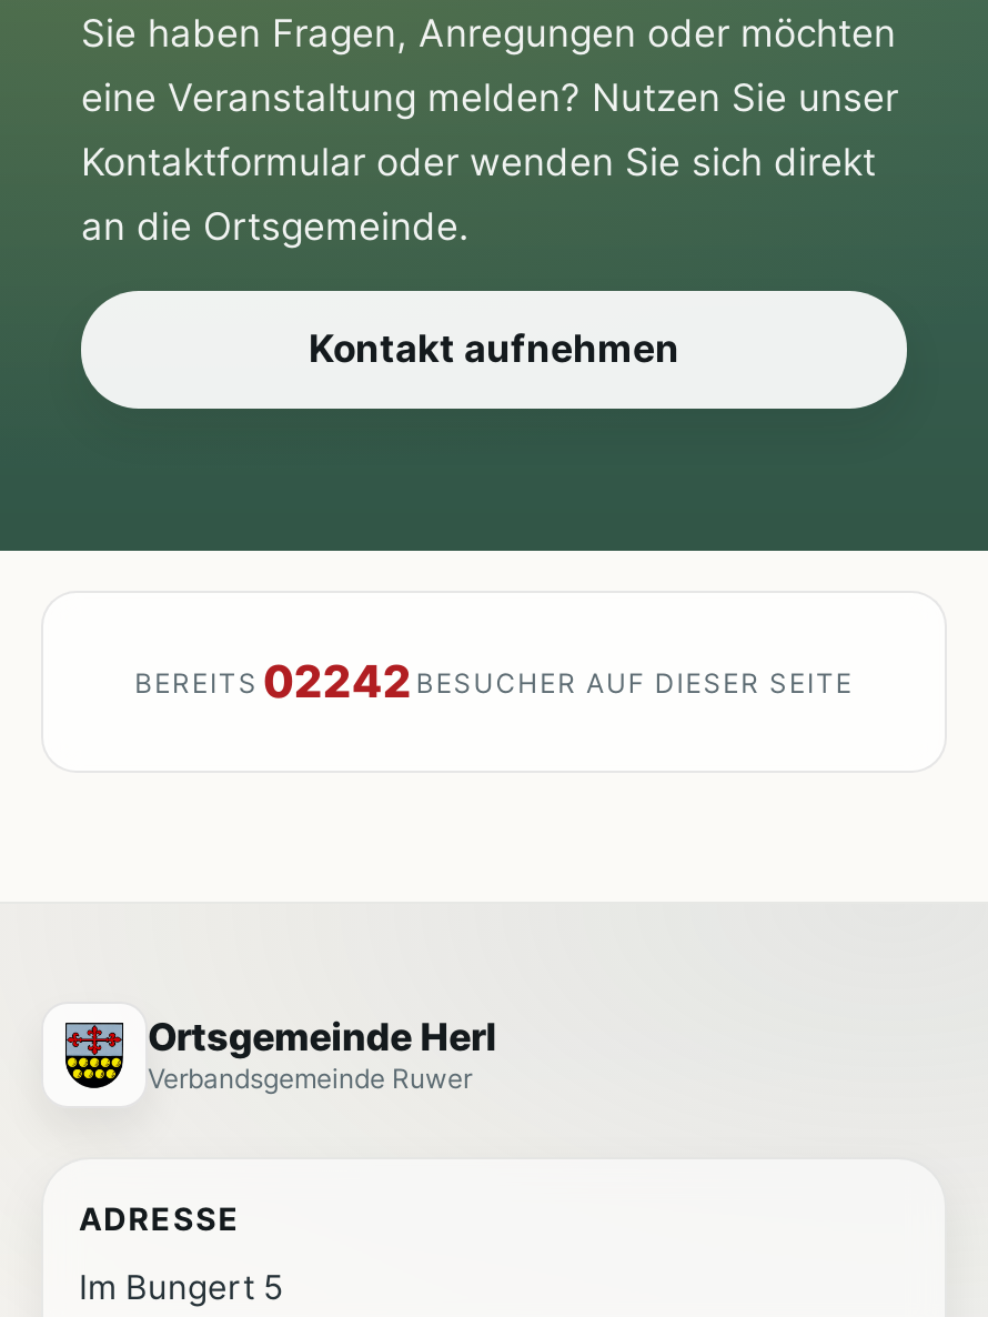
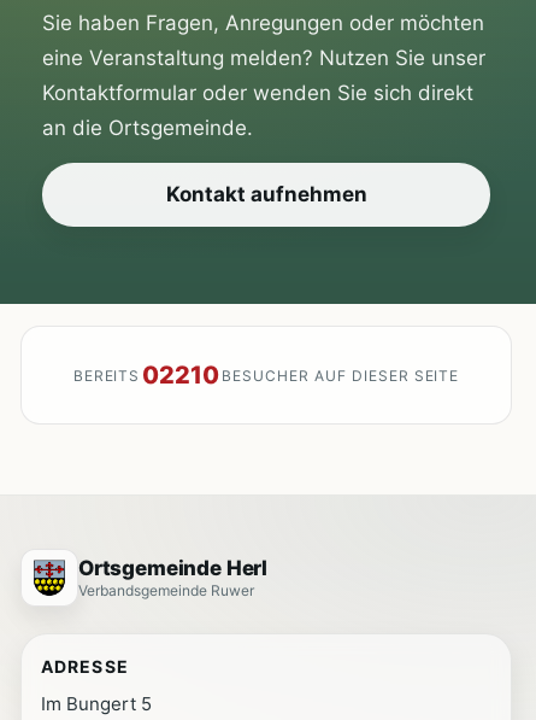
[135,655,853,708] BEREITS 02242 BESUCHER AUF DIESER SEITE -> [73,361,459,390] BEREITS 02210 BESUCHER AUF DIESER SEITE

